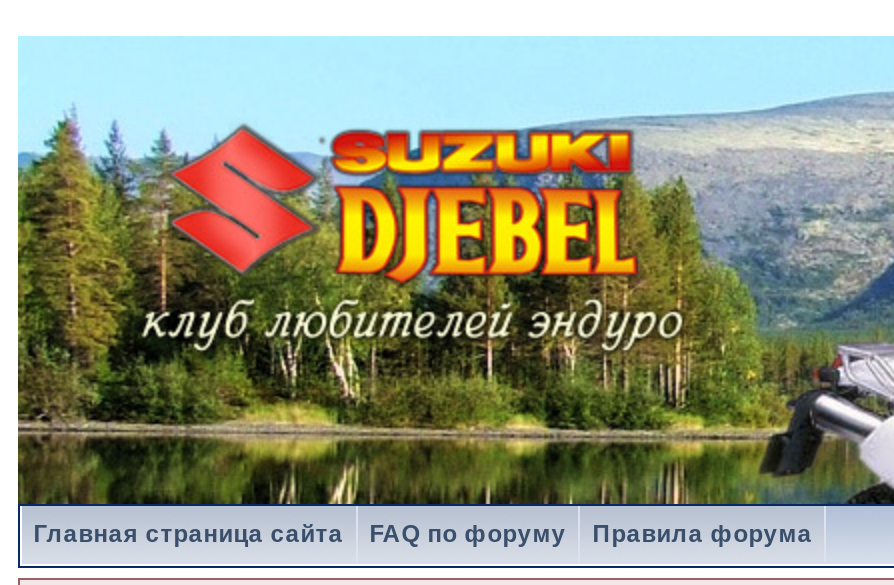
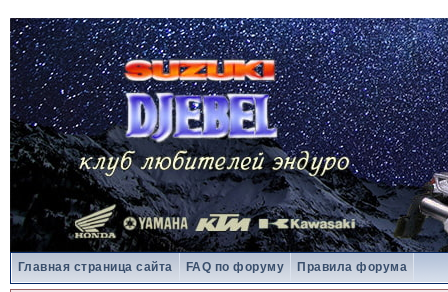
[16,36,888,506] [image] -> [9,17,445,253] [image]

